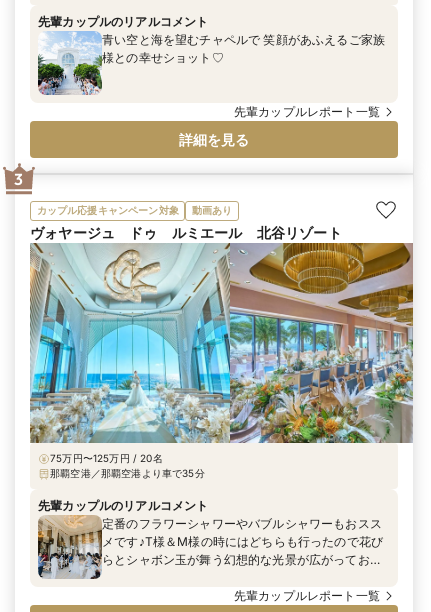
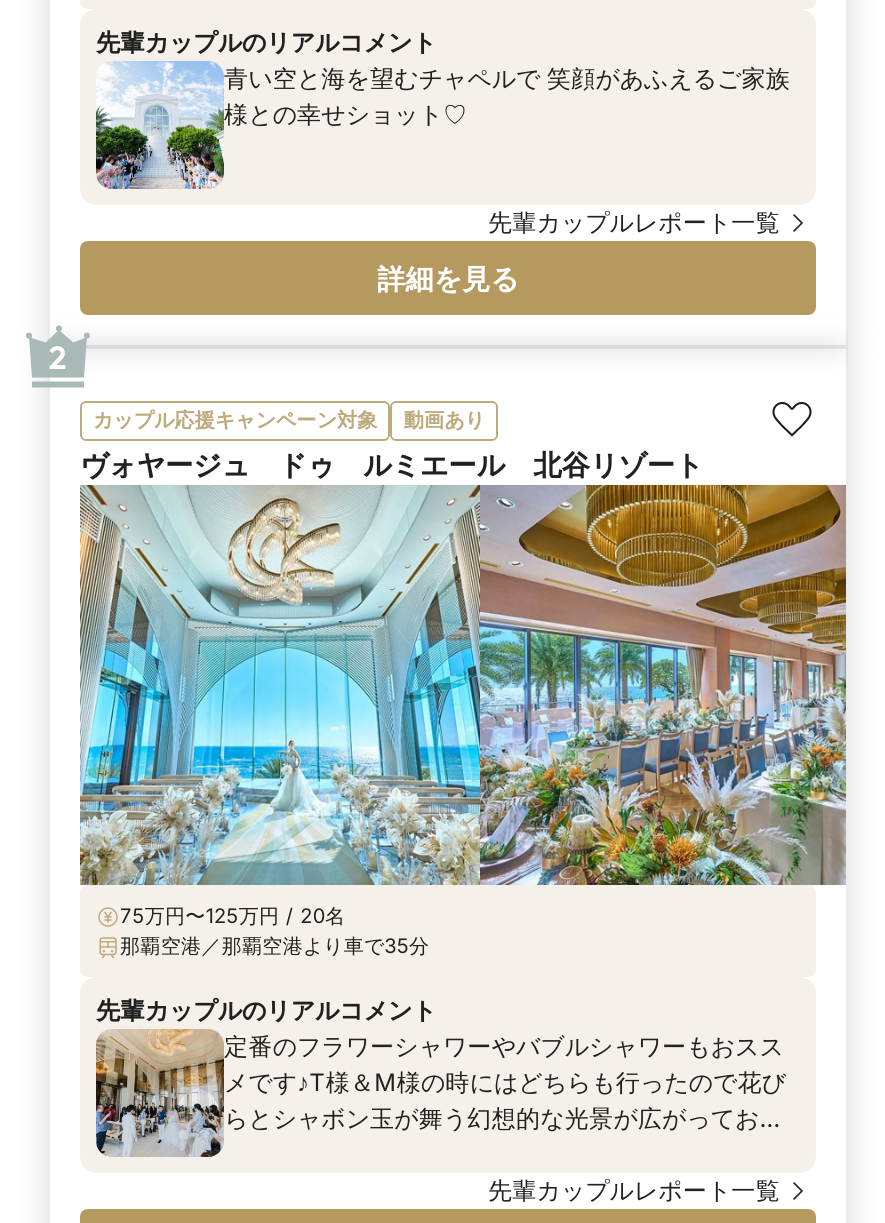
[14,169,24,189] 3 -> [49,337,67,377] 2

